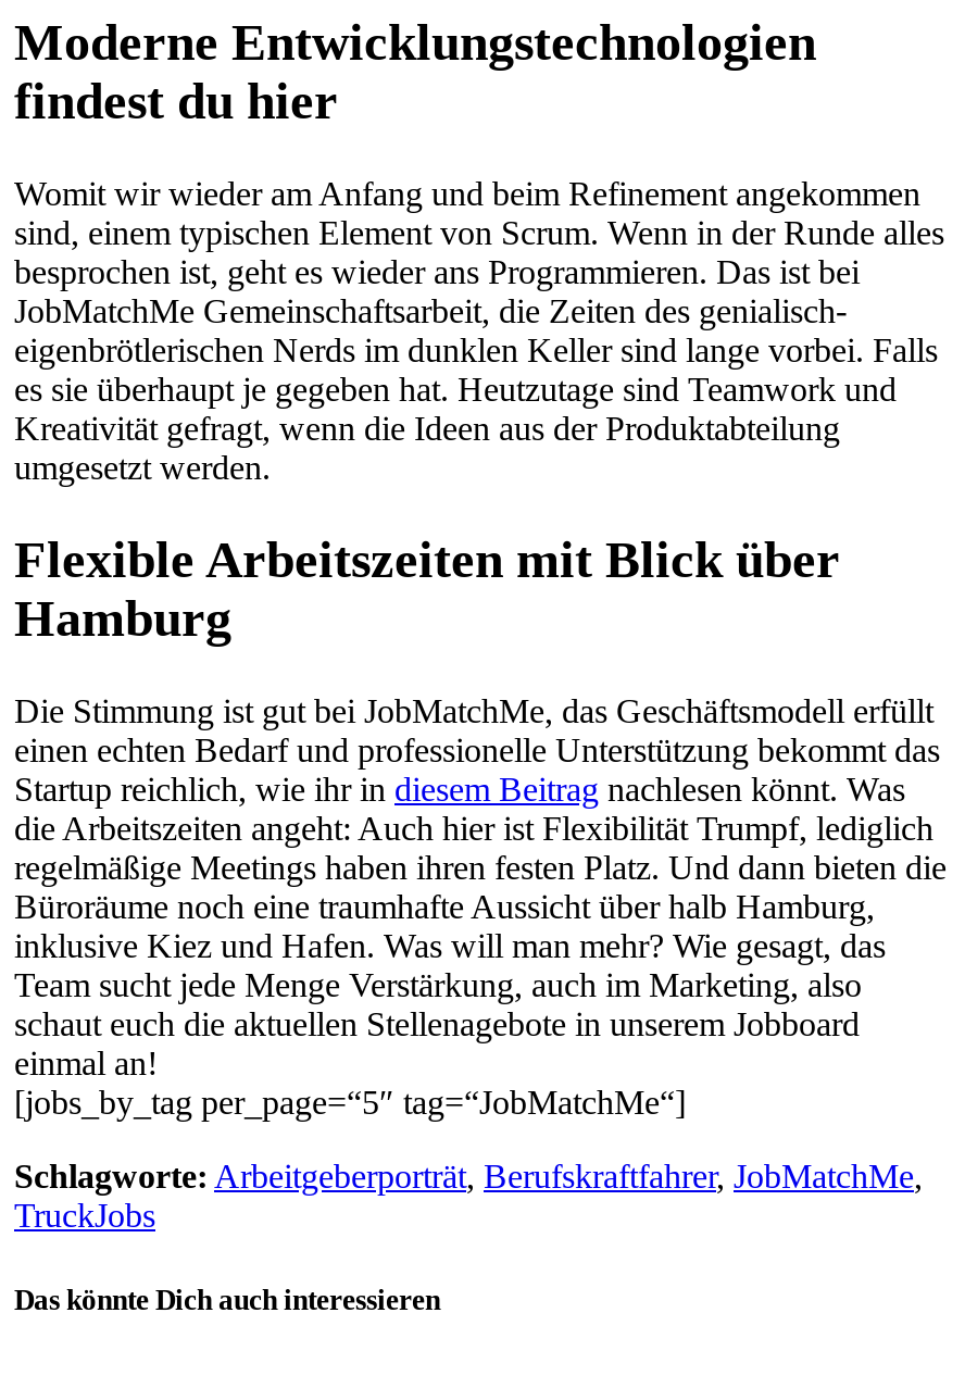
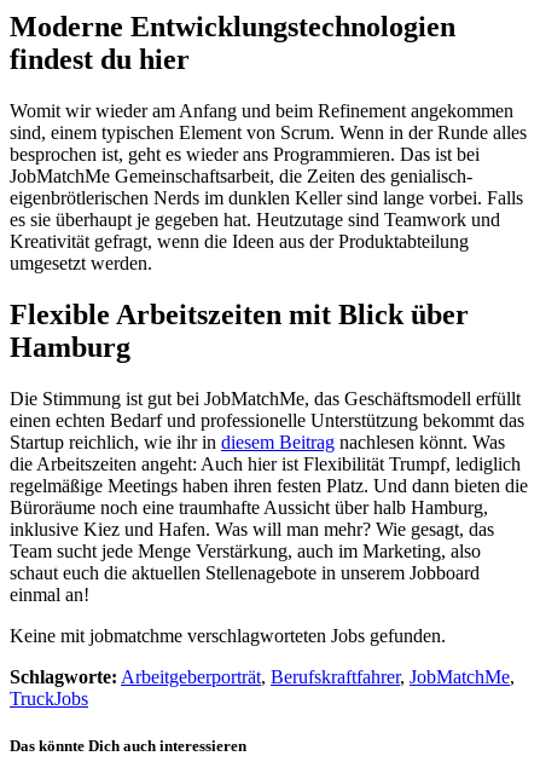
[14,1083,686,1120] [jobs_by_tag per_page=“5″ tag=“JobMatchMe“] -> [10,625,446,646] Keine mit jobmatchme verschlagworteten Jobs gefunden.

